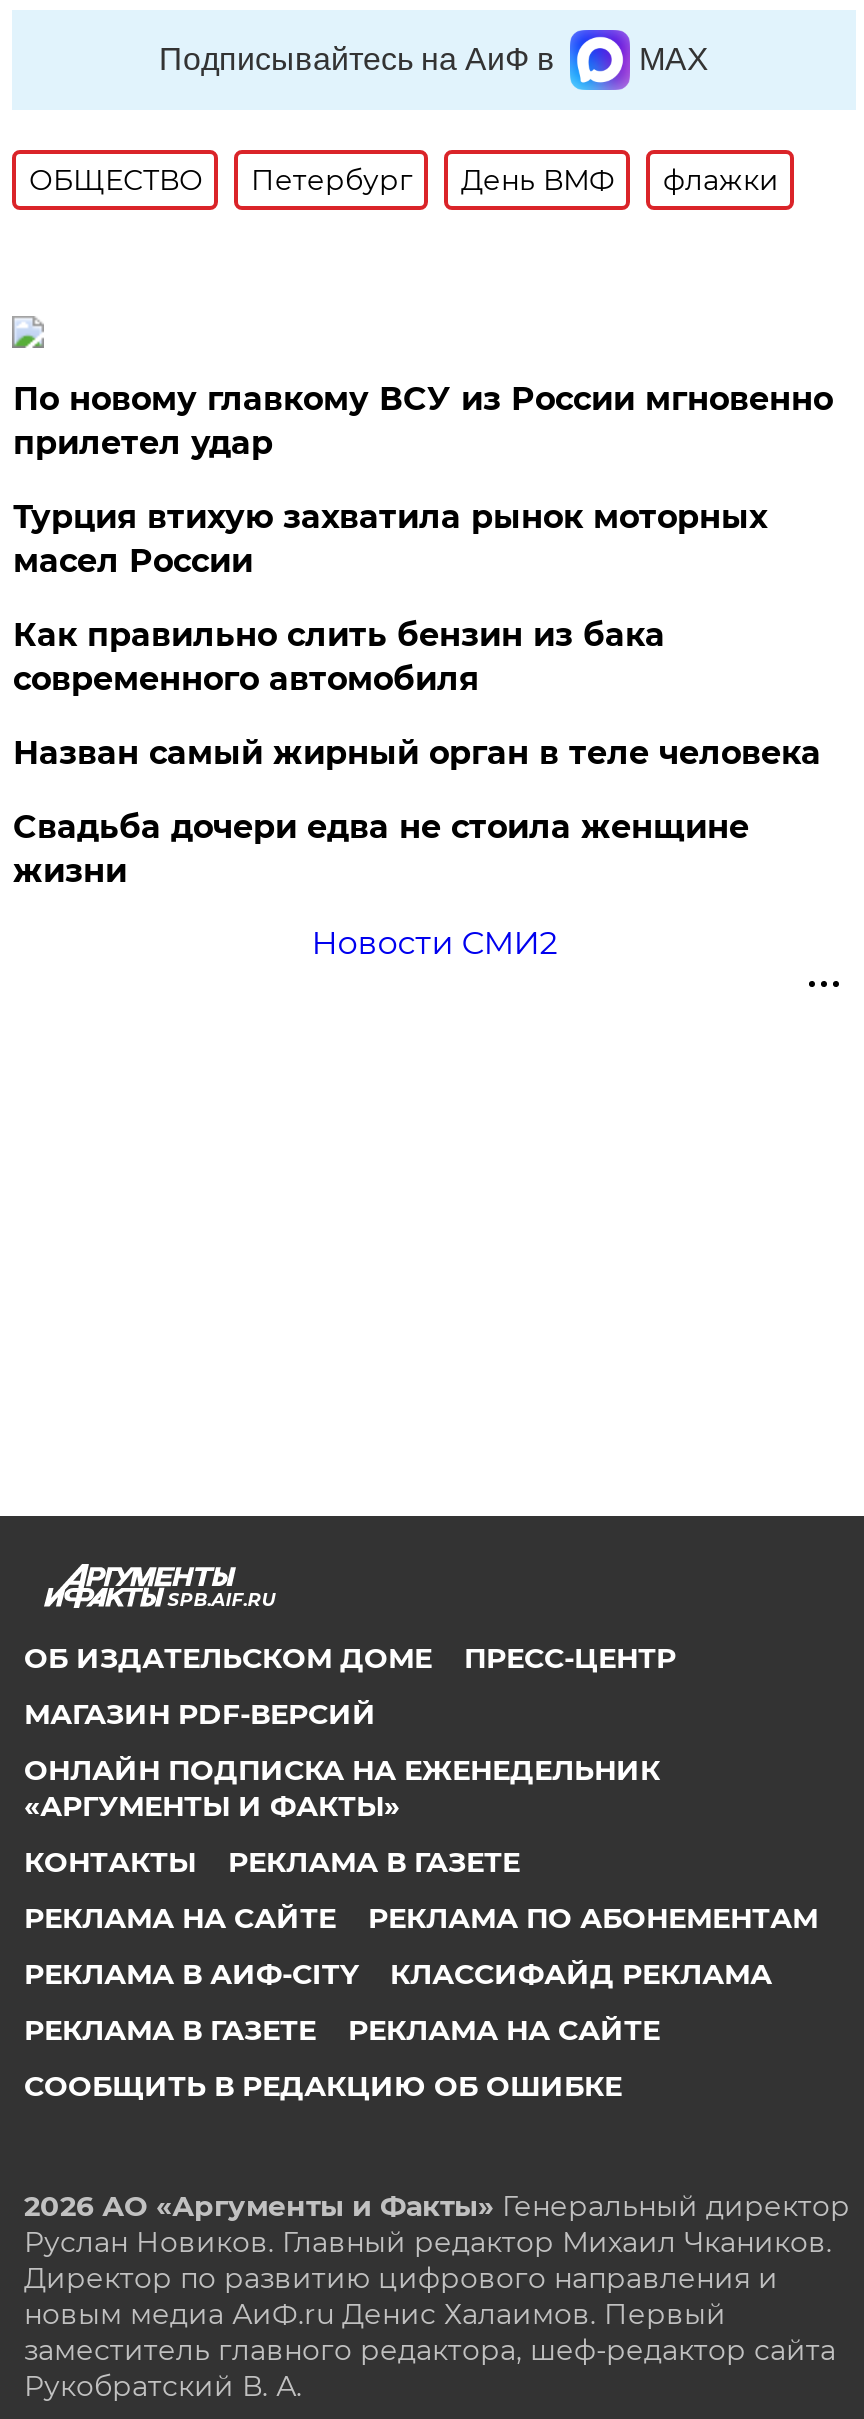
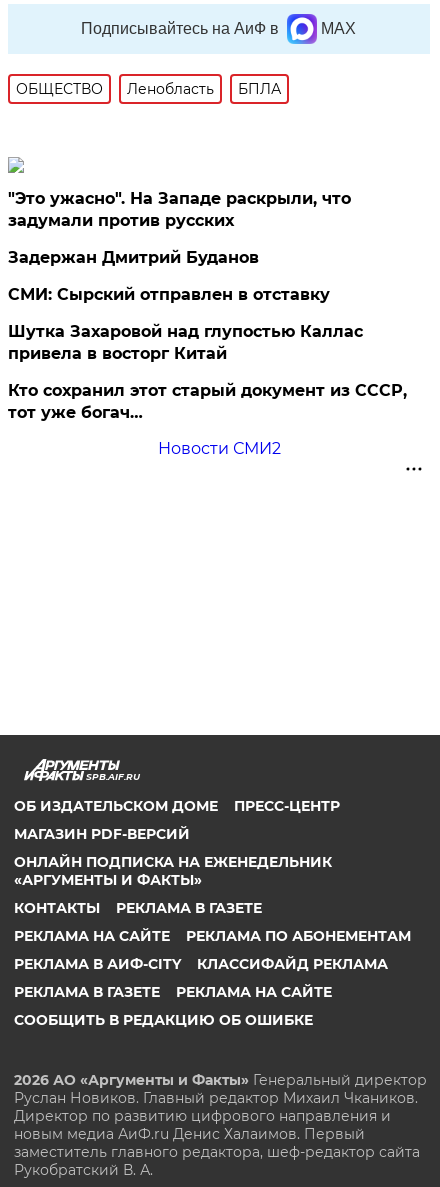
[251,161,779,197] Петербург | День ВМФ | флажки -> [127,80,281,98] Ленобласть | БПЛА
[13,379,833,461] По новому главкому ВСУ из России мгновенно | прилетел удар -> [8,189,351,230] "Это ужасно". На Западе раскрыли, что | задумали против русских
[13,497,767,579] Турция втихую захватила рынок моторных | масел России -> [8,248,259,267] Задержан Дмитрий Буданов
[13,615,665,697] Как правильно слить бензин из бака | современного автомобиля -> [8,285,330,304] СМИ: Сырский отправлен в отставку
[13,733,821,771] Назван самый жирный орган в теле человека -> [8,322,363,363] Шутка Захаровой над глупостью Каллас | привела в восторг Китай
[13,807,749,889] Свадьба дочери едва не стоила женщине | жизни -> [8,381,407,422] Кто сохранил этот старый документ из СССР, | тот уже богач…

